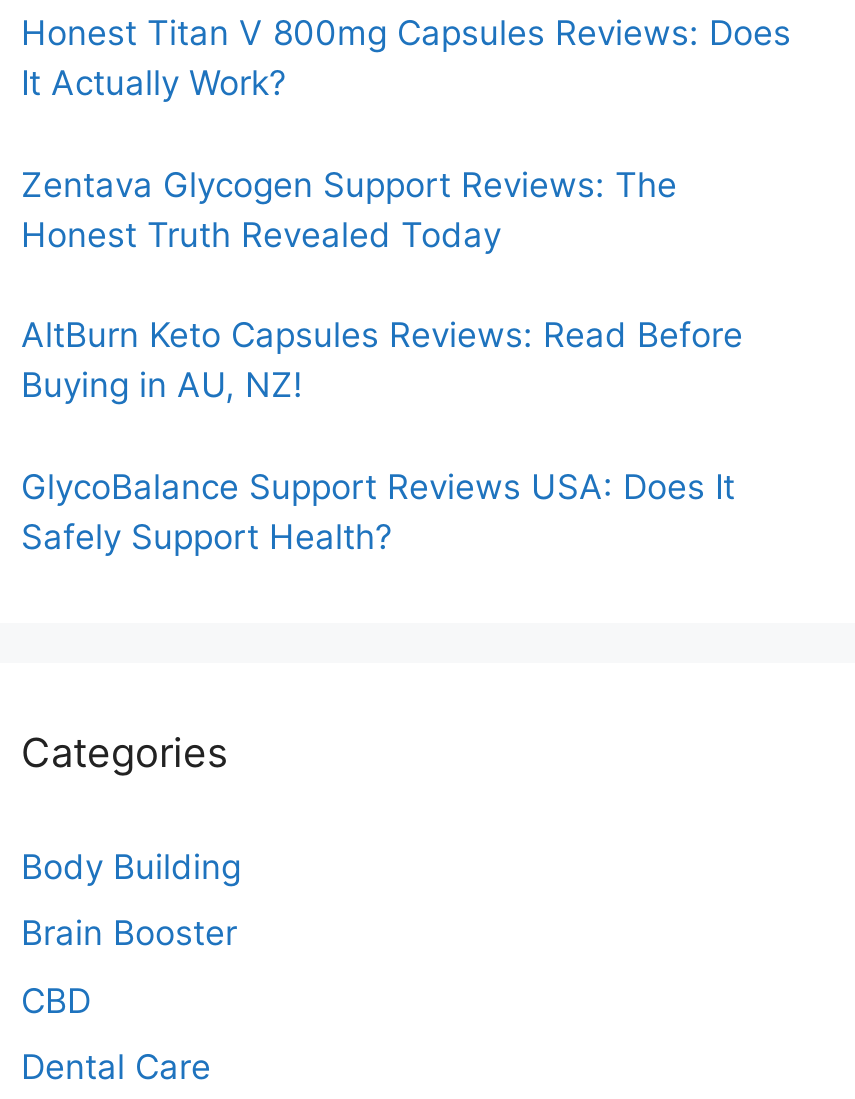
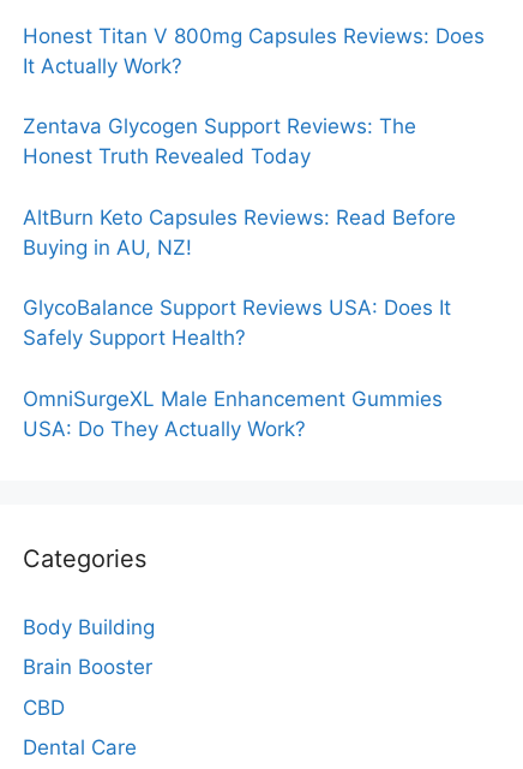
none -> [23,386,443,440] OmniSurgeXL Male Enhancement Gummies | USA: Do They Actually Work?

